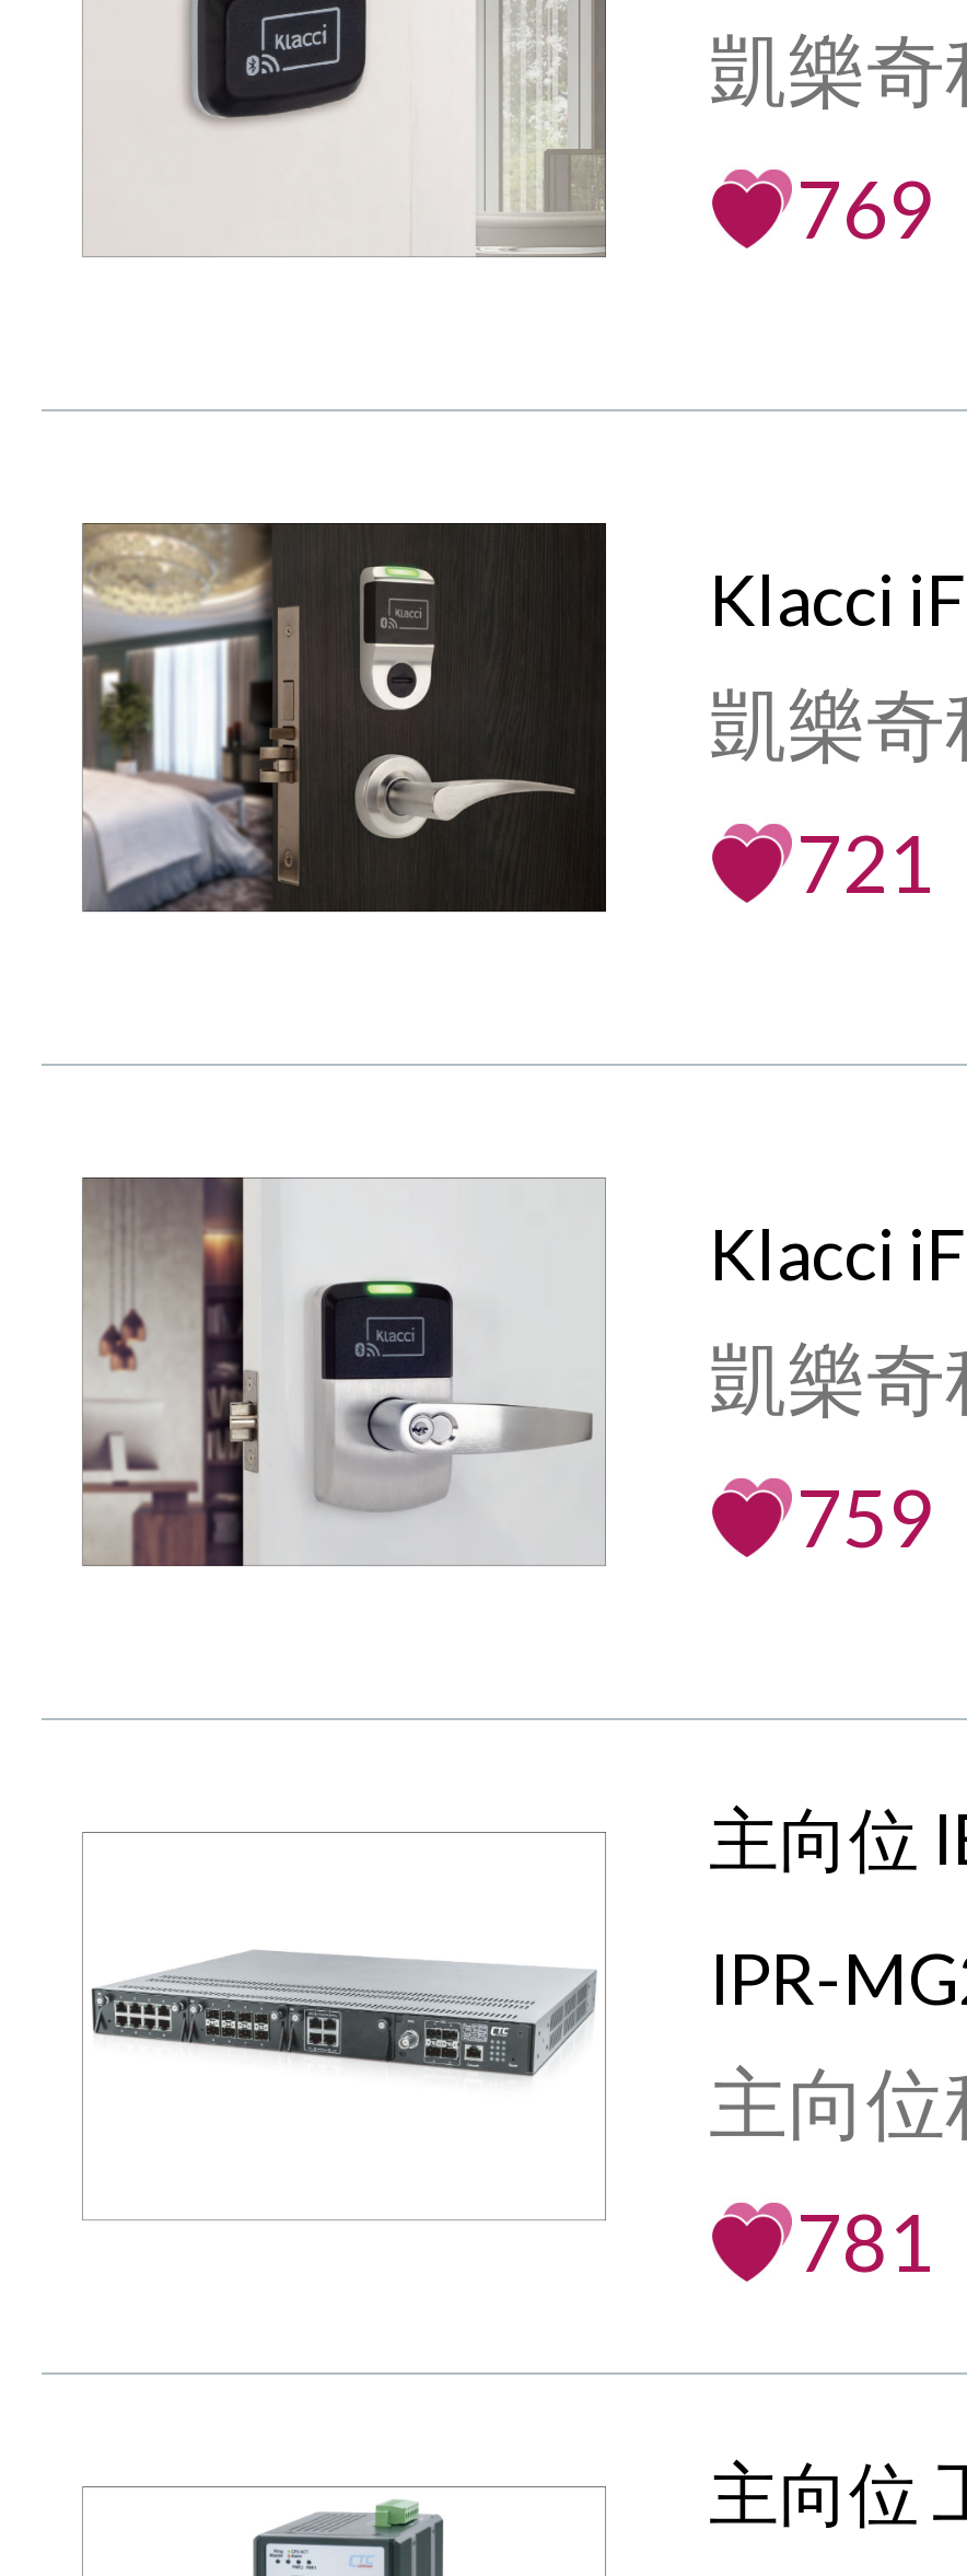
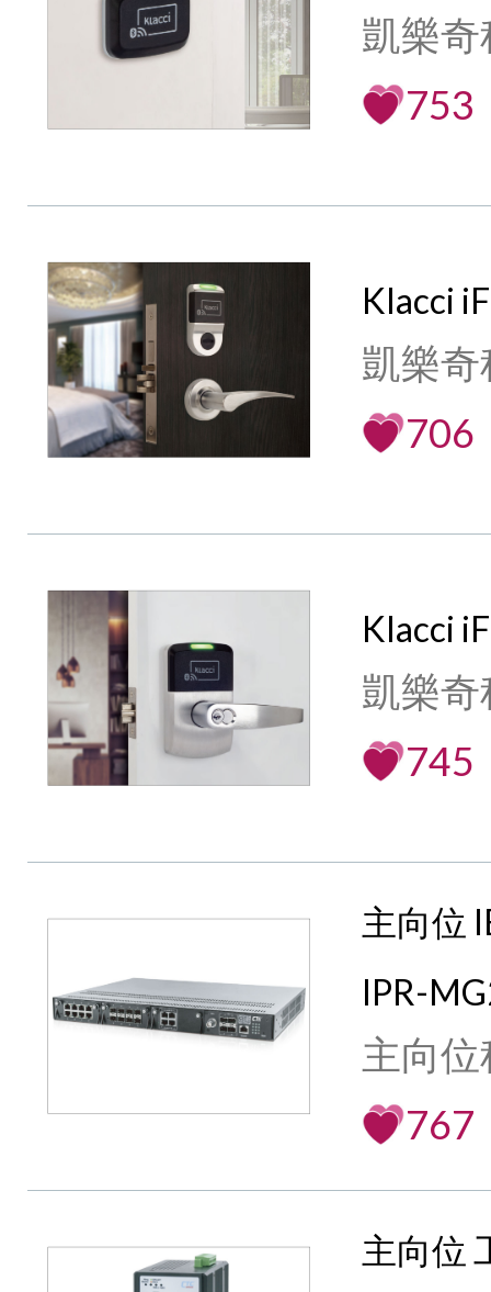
[796,160,934,256] 769 -> [406,80,475,128] 753
[796,814,934,910] 721 -> [406,408,475,457] 706
[796,1469,934,1565] 759 -> [406,737,475,785] 745
[796,2193,934,2289] 781 -> [406,1100,475,1148] 767

